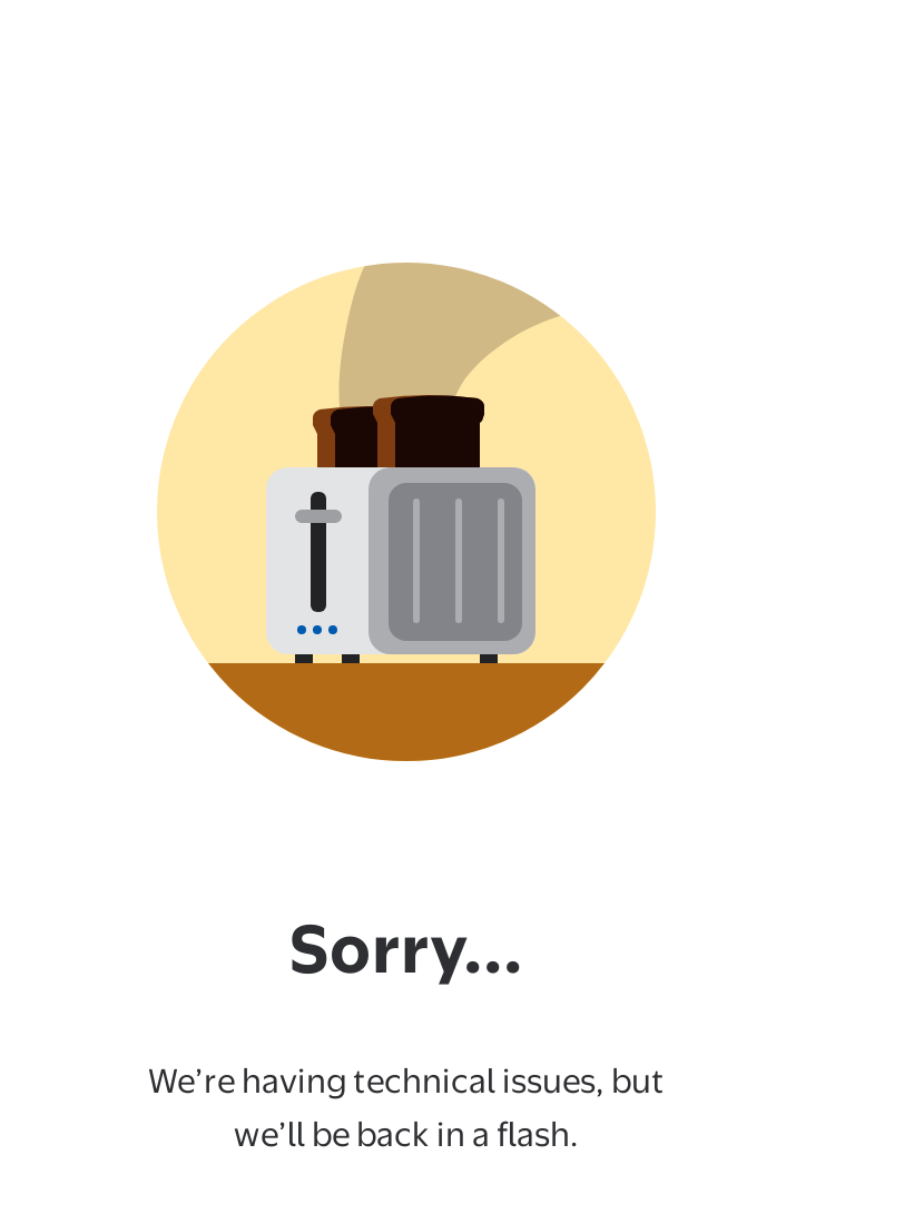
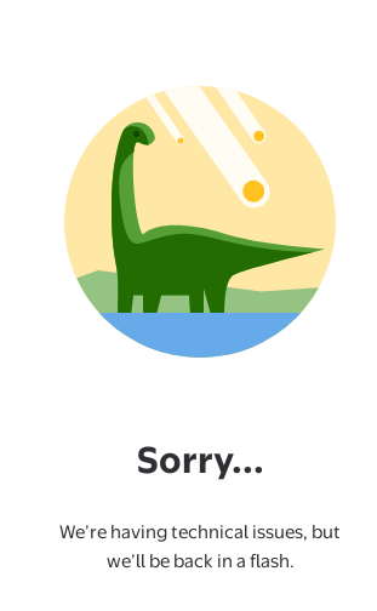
[181,263,629,763] [image] -> [76,87,324,359] [image]

